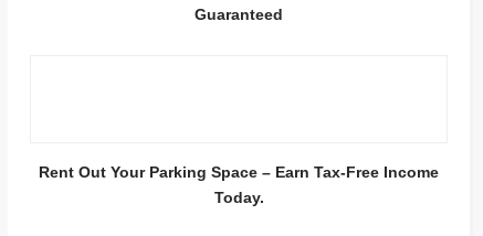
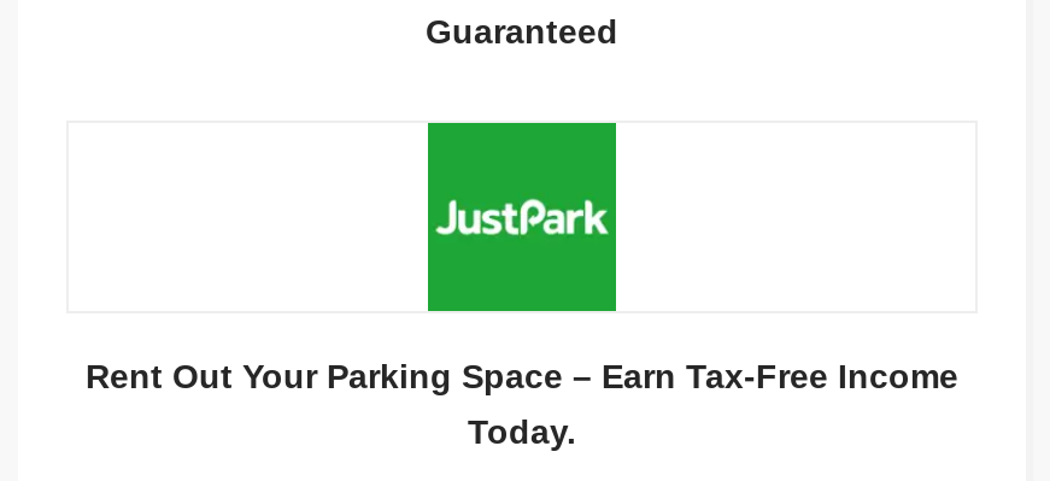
none -> [426,121,618,313] [image]

